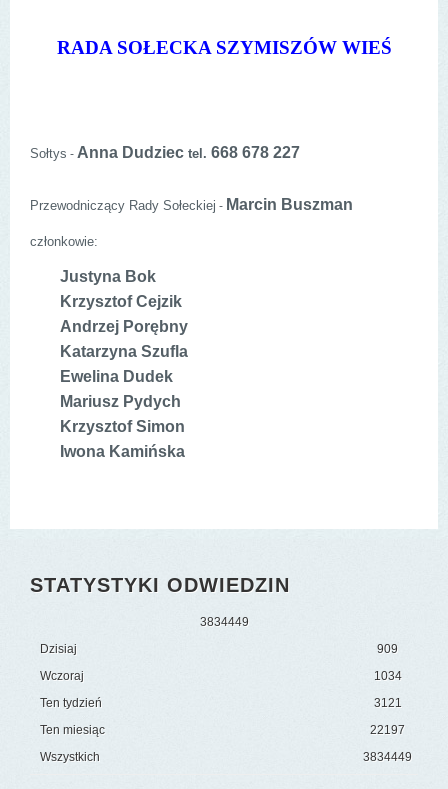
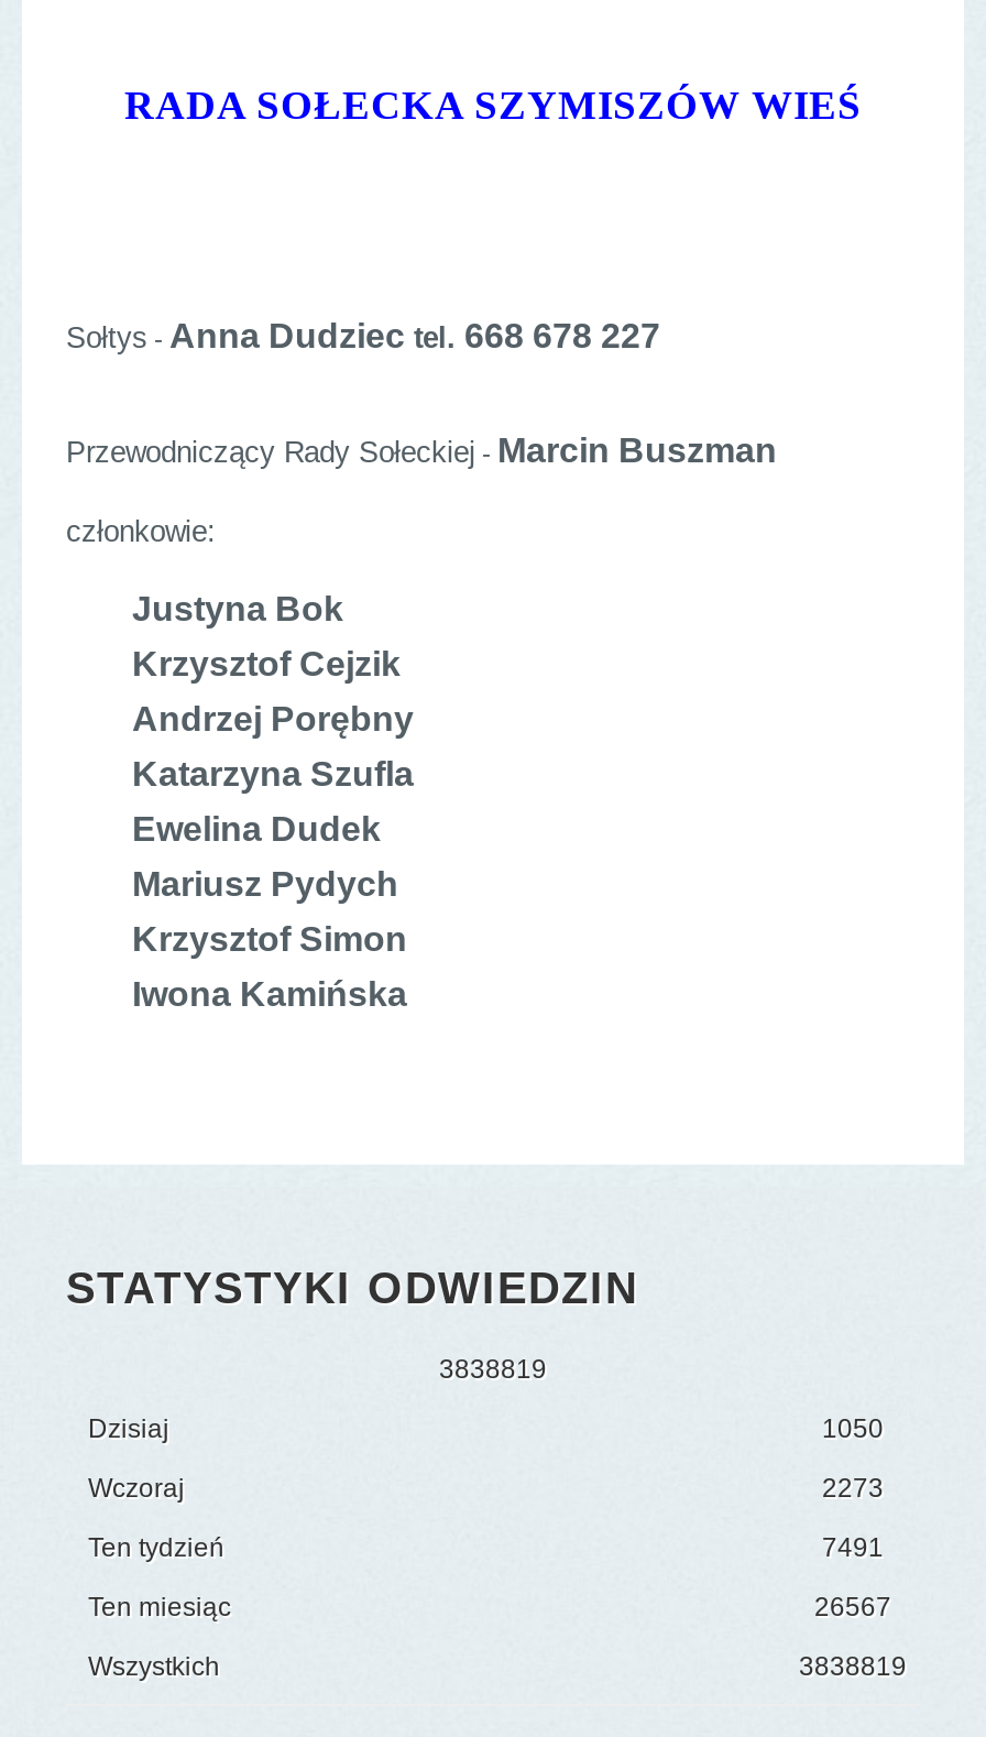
[199,615,248,629] 3834449 -> [439,1353,547,1384] 3838819
[377,642,398,656] 909 -> [822,1412,884,1443] 1050
[373,669,401,683] 1034 -> [822,1472,884,1503] 2273
[373,696,401,710] 3121 -> [822,1531,884,1562] 7491
[370,723,405,737] 22197 -> [814,1591,891,1622] 26567
[363,750,412,764] 3834449 -> [799,1650,907,1681] 3838819

